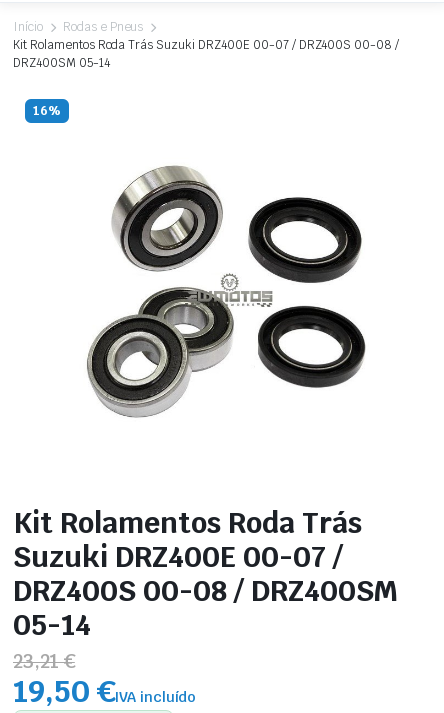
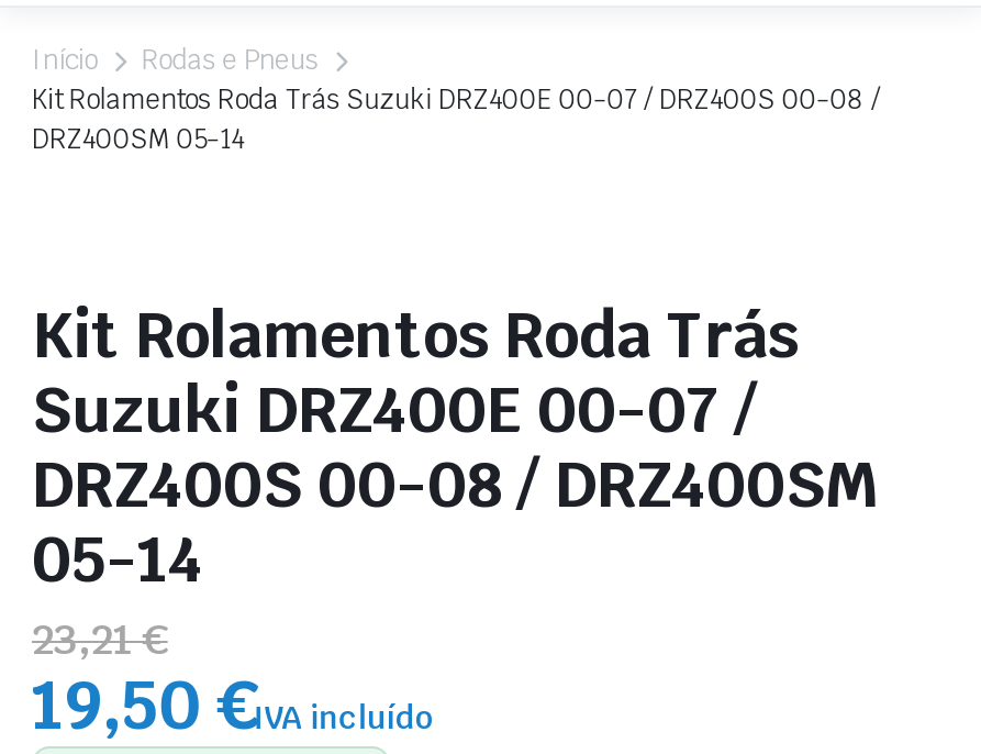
[33,103,61,119] 16% -> none
[86,165,366,418] [image] -> none

